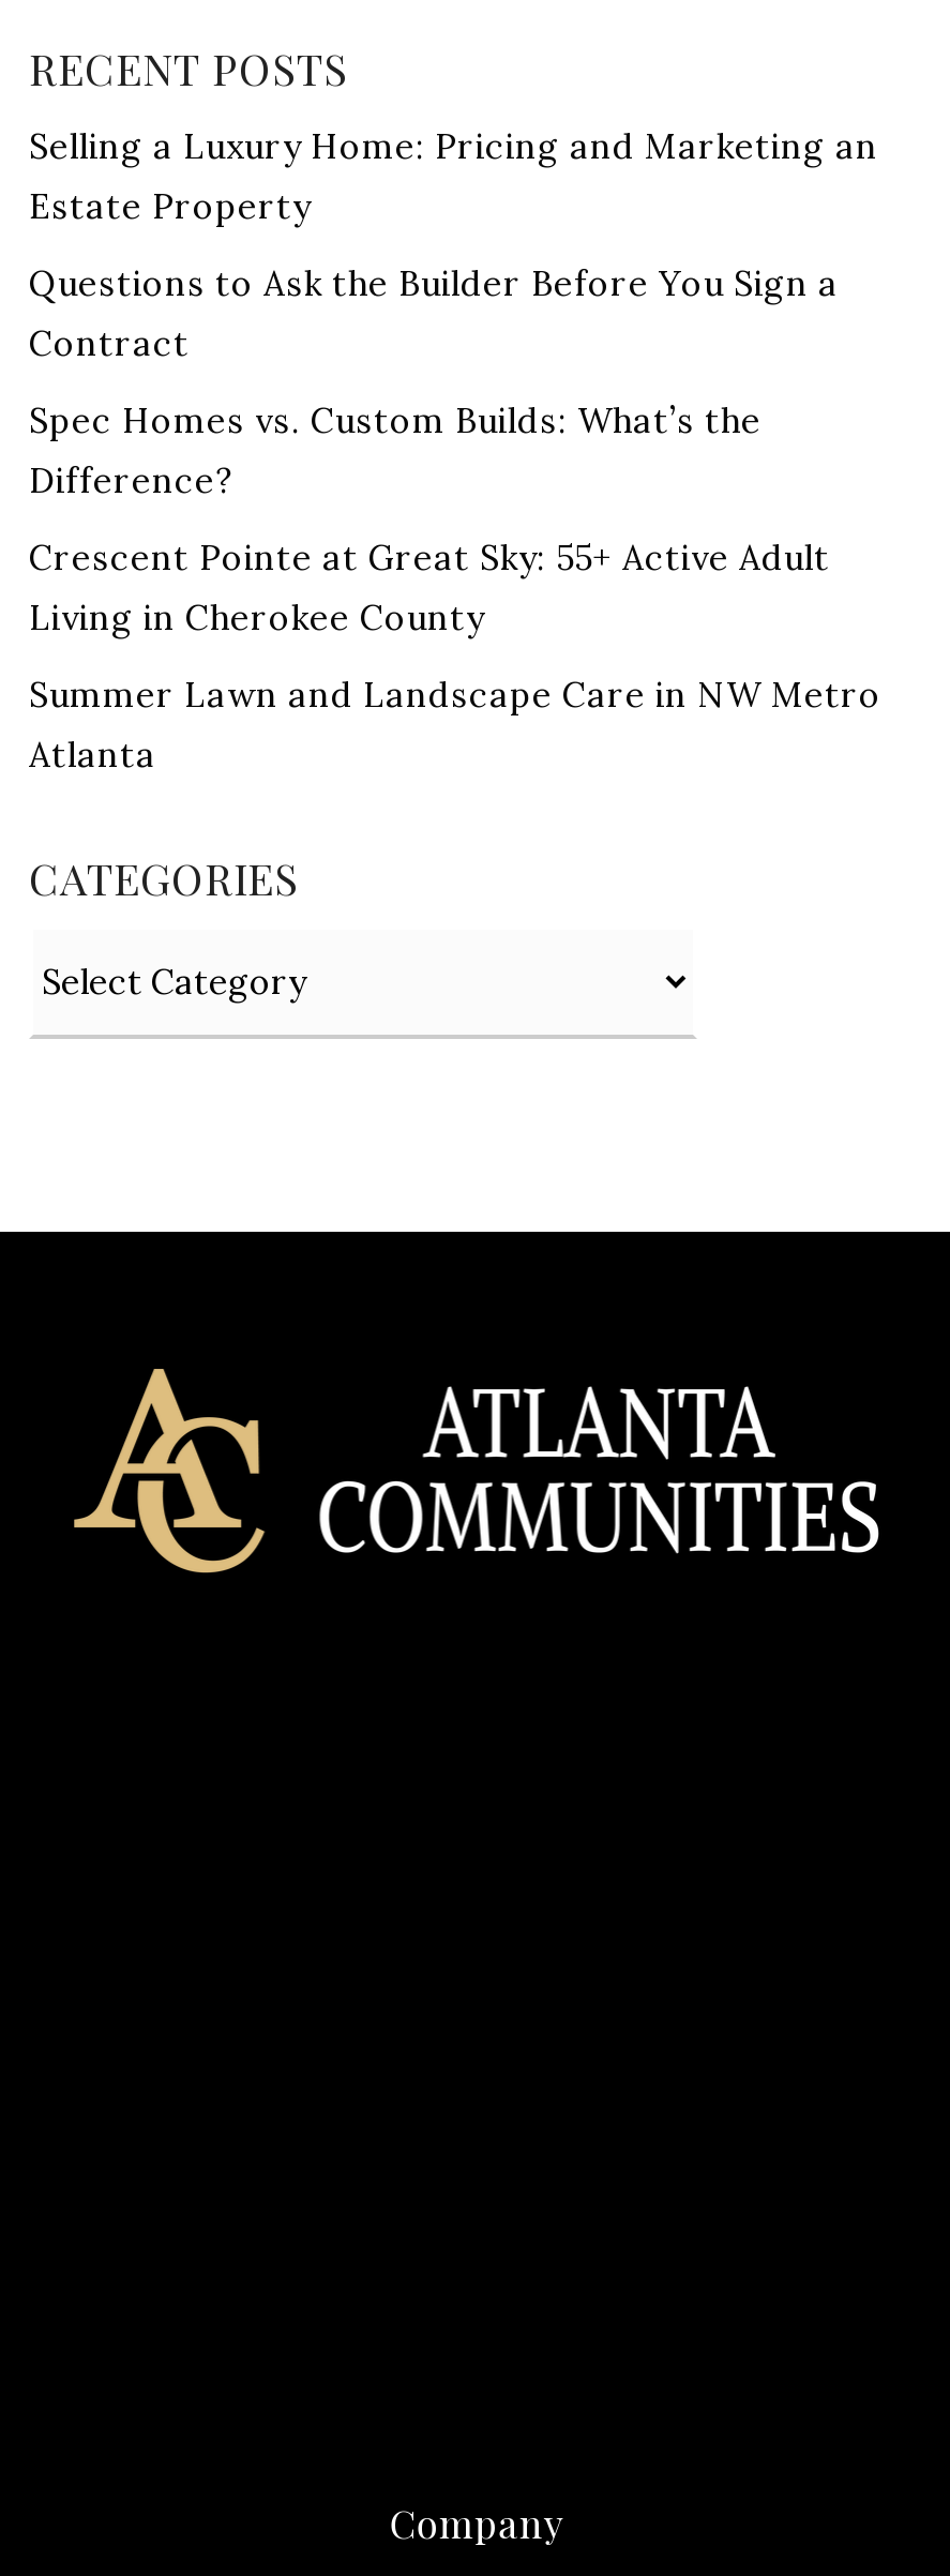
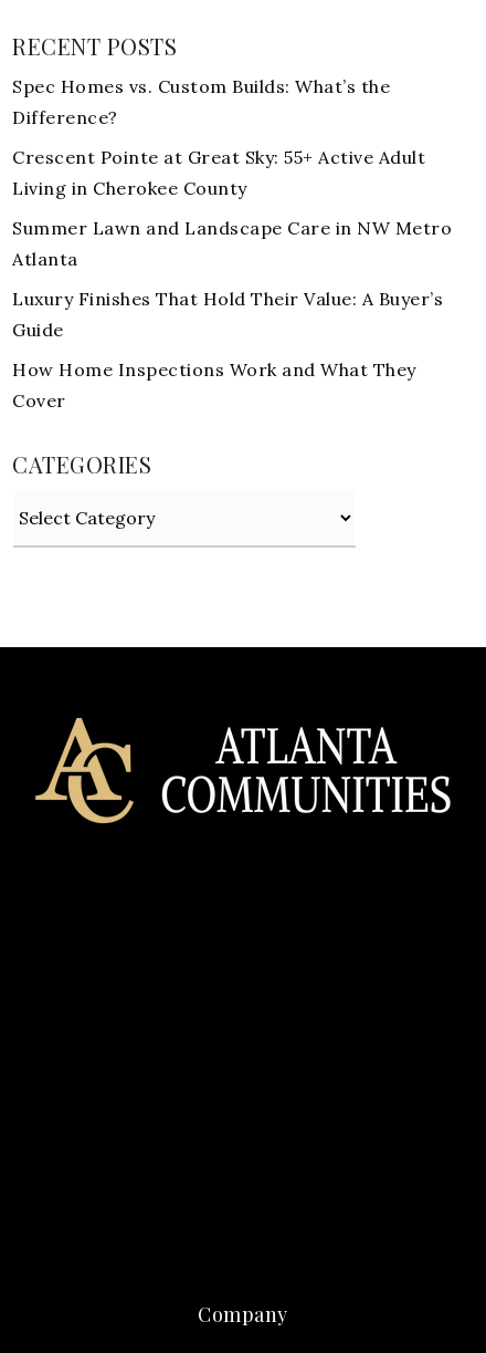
[29,123,878,363] Selling a Luxury Home: Pricing and Marketing an | Estate Property | Questions to Ask the Builder Before You Sign a | Contract -> none
moved [29,397,881,774] -> [12,75,452,269]: Spec Homes vs. Custom Builds: What’s the | Difference? | Crescent Pointe at Great Sky: 55+ Active Adult | Living in Cherokee County | Summer Lawn and Landscape Care in NW Metro | Atlanta
none -> [12,287,443,411] Luxury Finishes That Hold Their Value: A Buyer’s | Guide | How Home Inspections Work and What They | Cover

